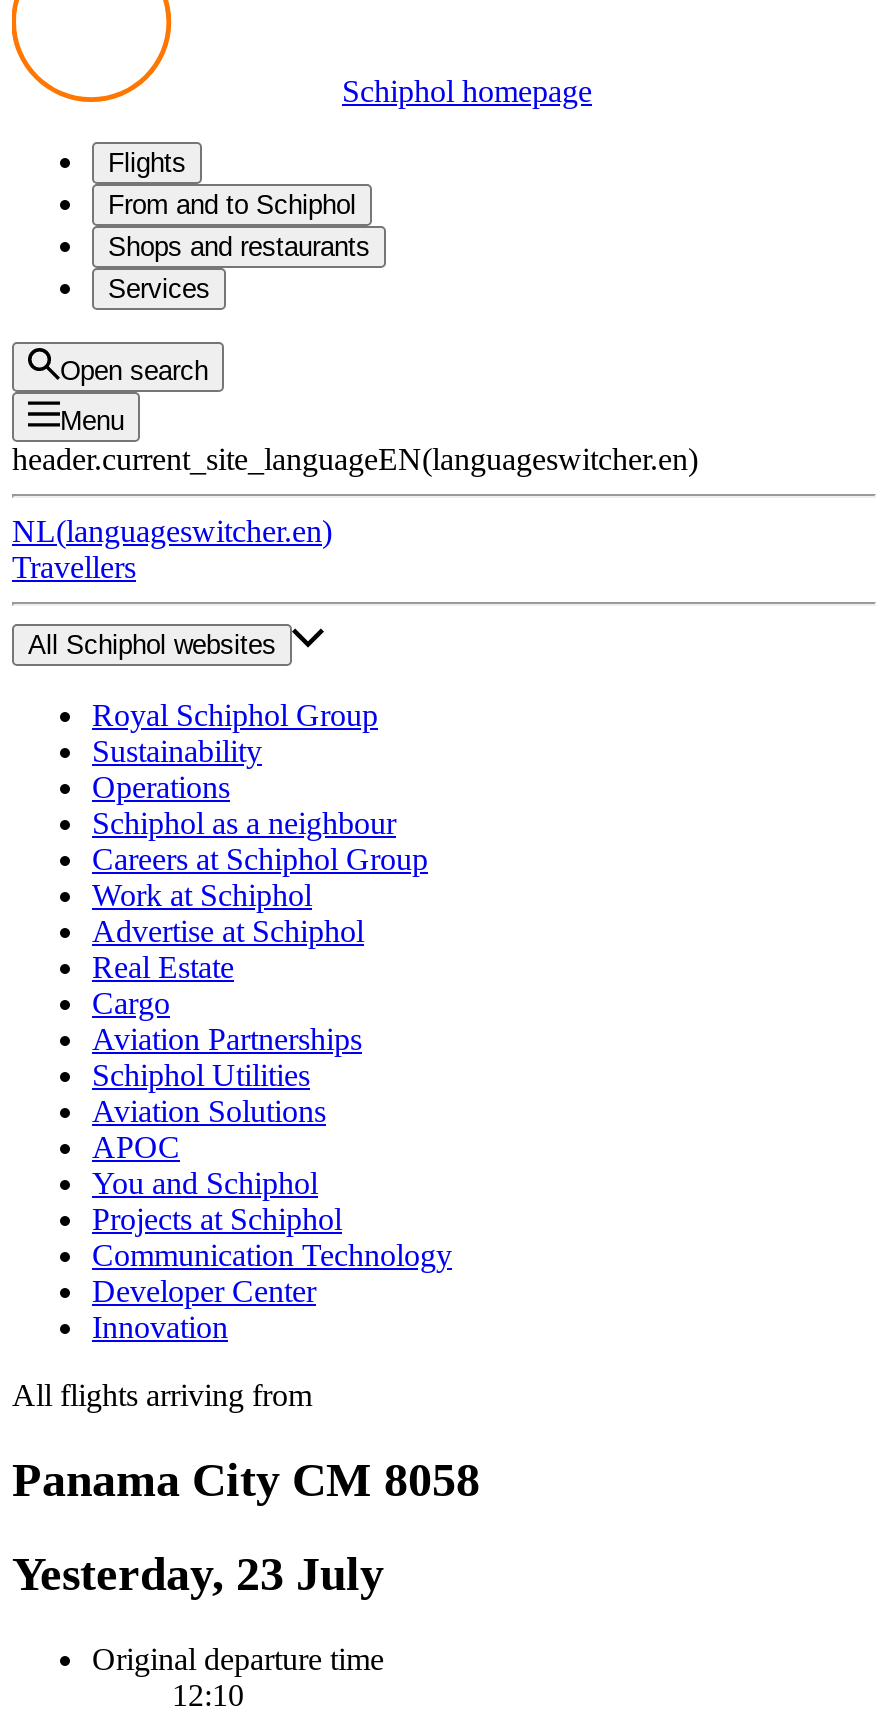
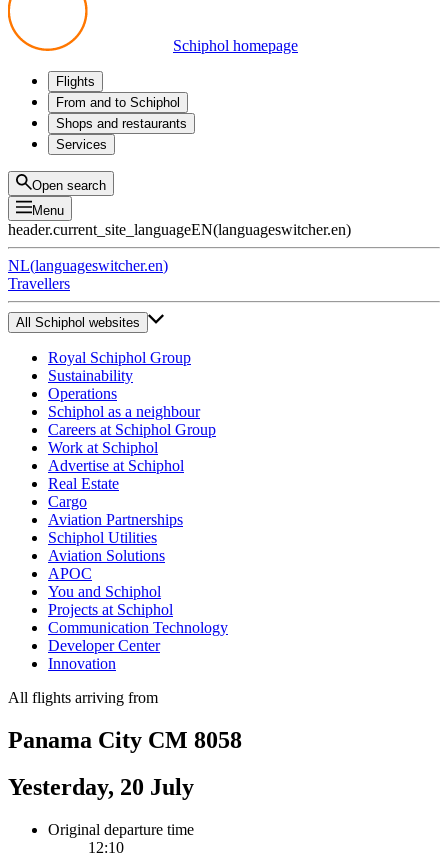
[12,1548,384,1600] Yesterday, 23 July -> [8,774,194,800] Yesterday, 20 July

